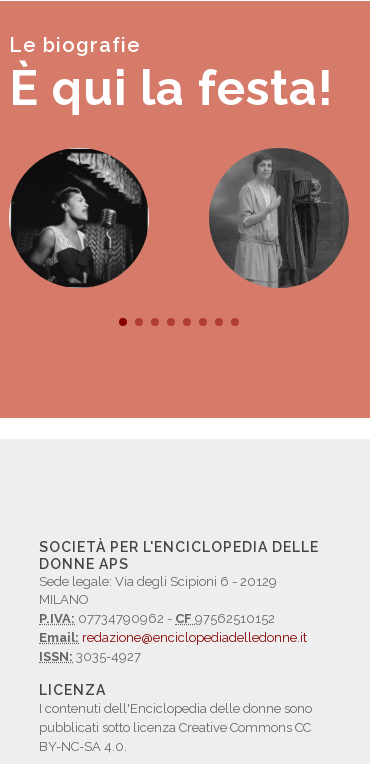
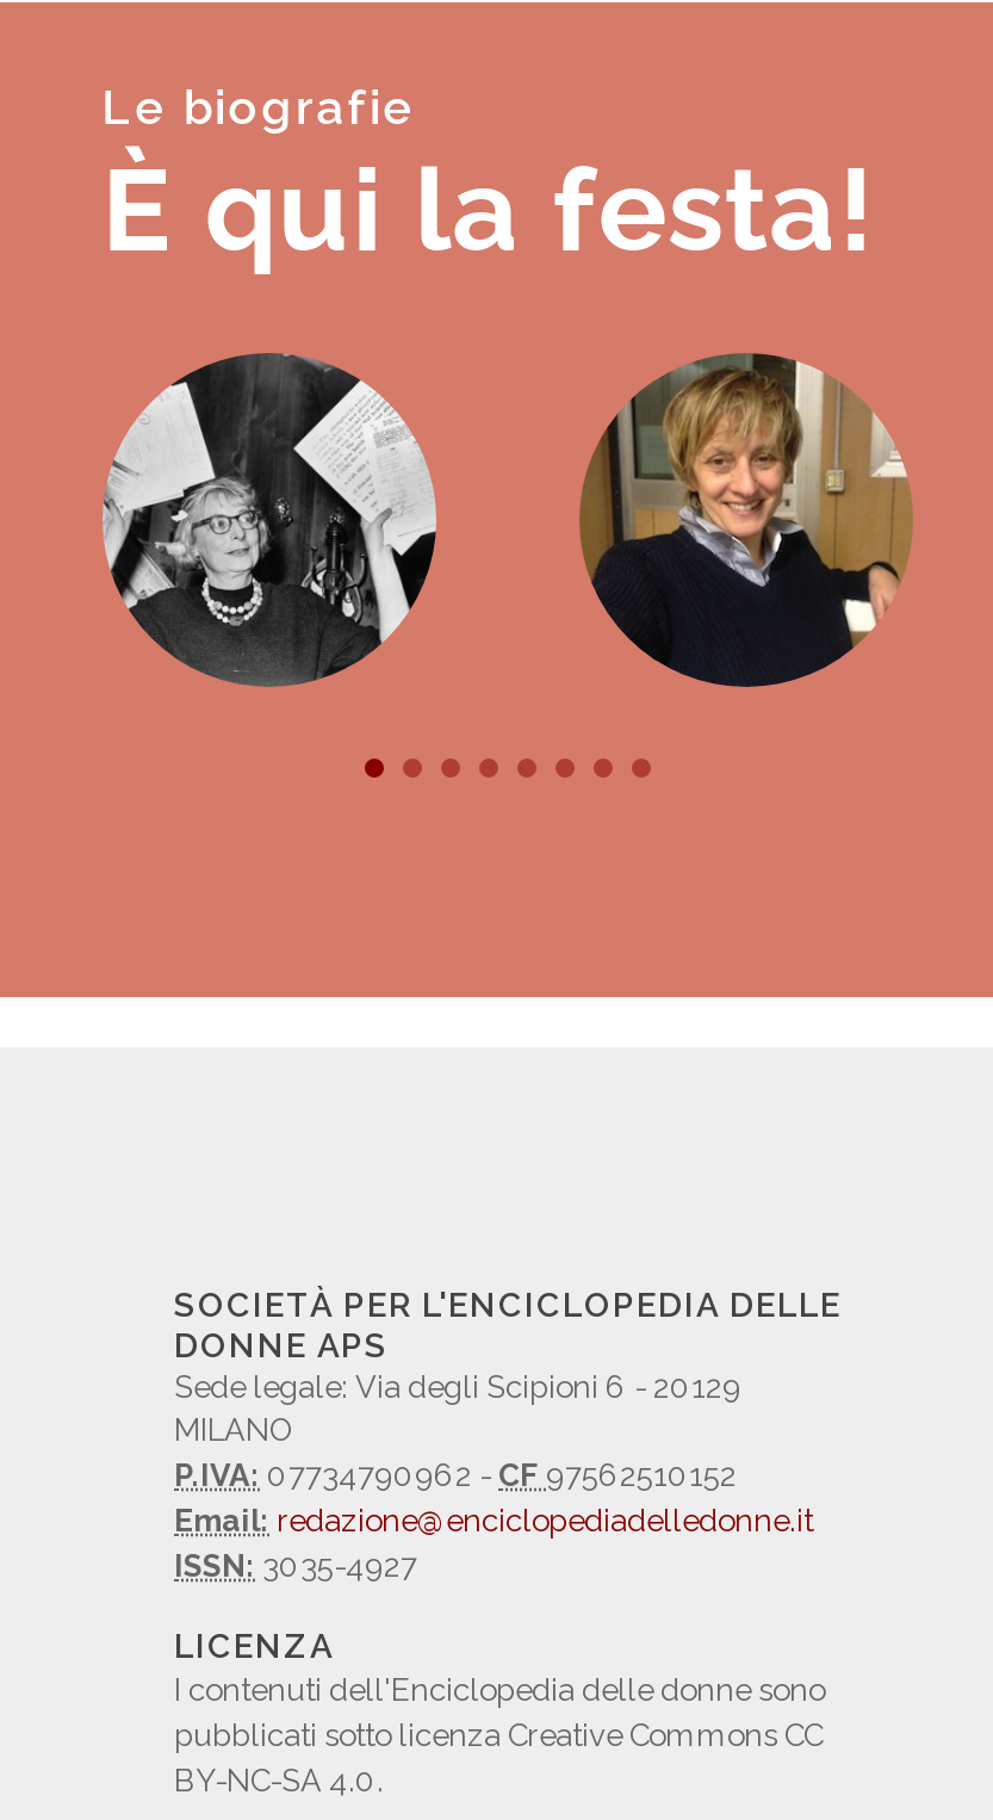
[9,149,149,287] [image] -> [103,353,439,682] [image]
[209,149,349,288] [image] -> [579,355,911,689] [image]

